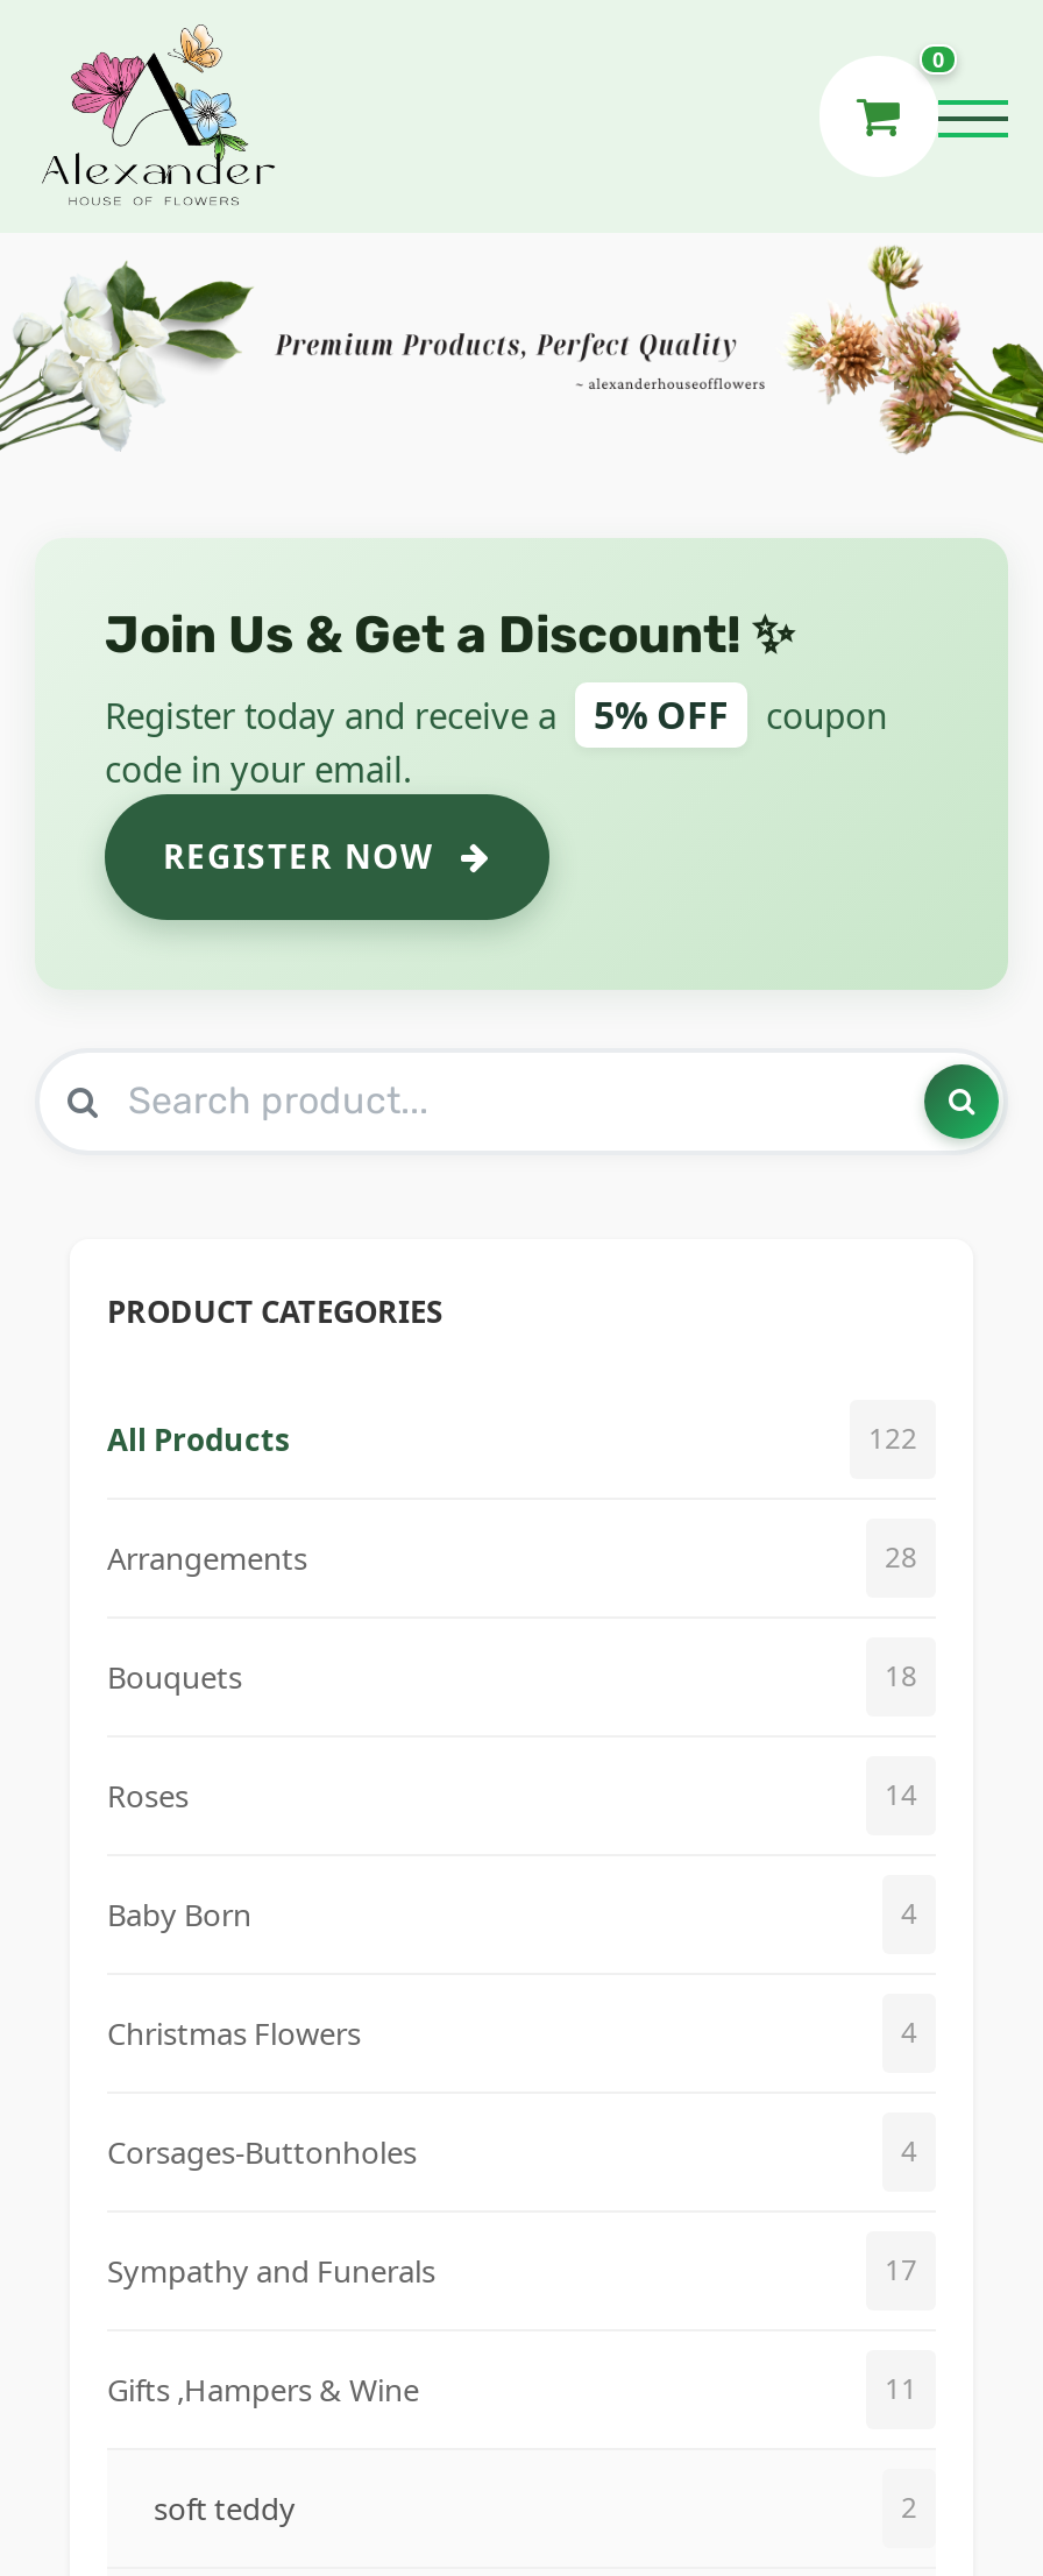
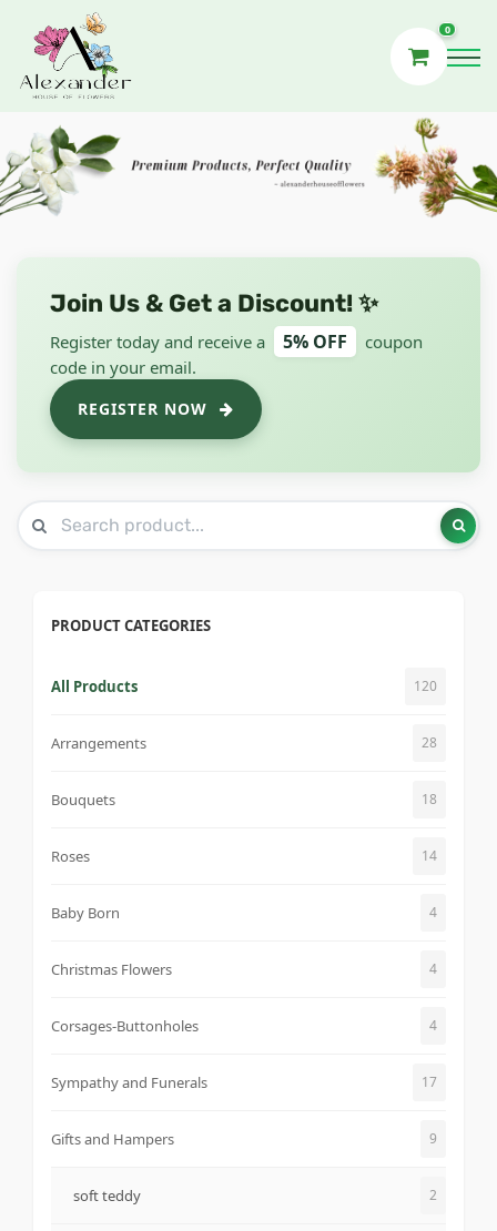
[868,1418,917,1457] 122 -> [414,676,437,695] 120
[107,2368,917,2410] Gifts ,Hampers & Wine | 11 -> [51,1129,437,1149] Gifts and Hampers | 9

